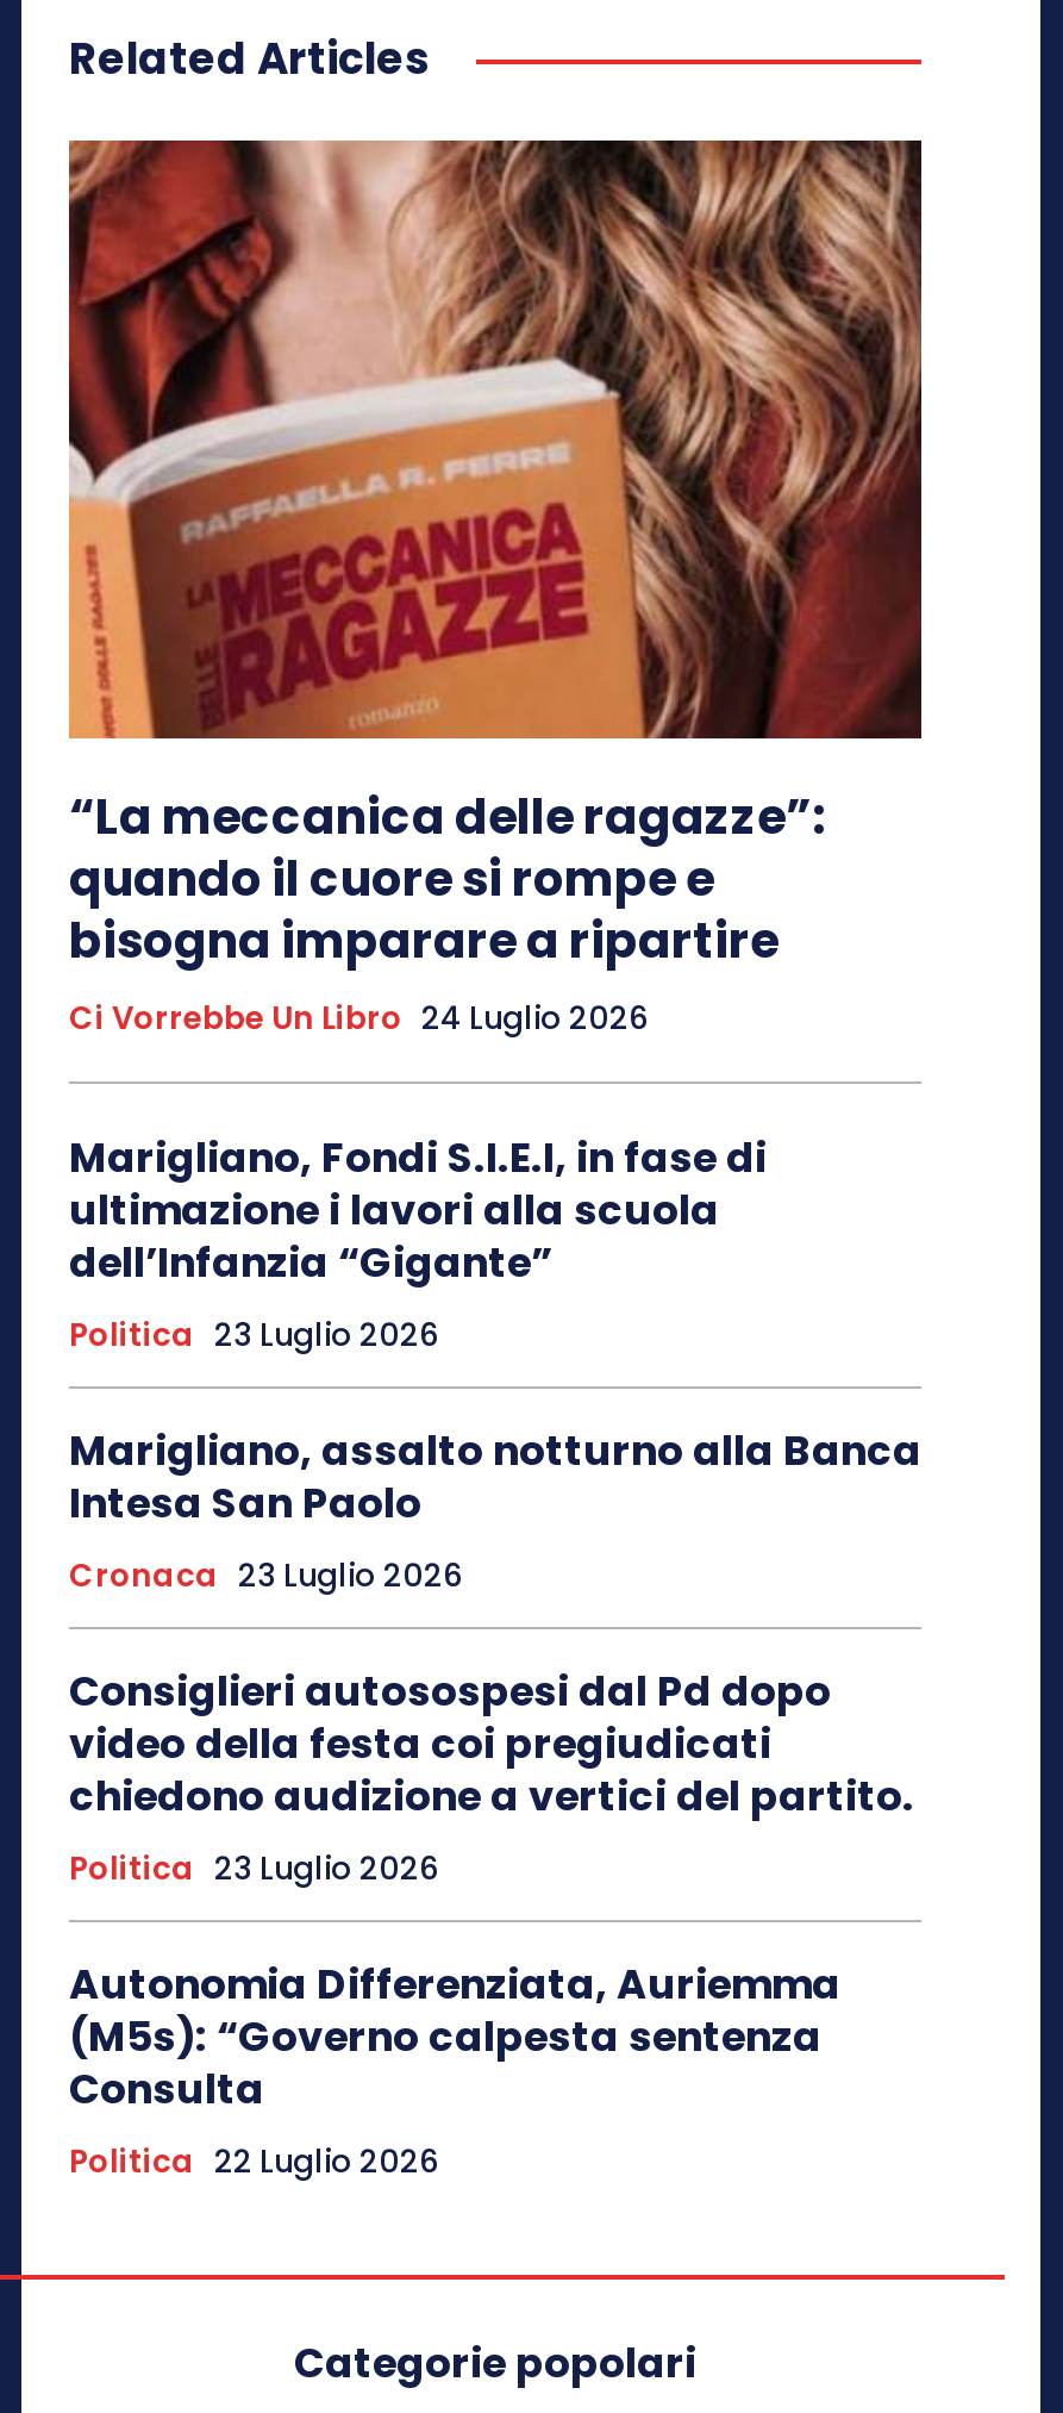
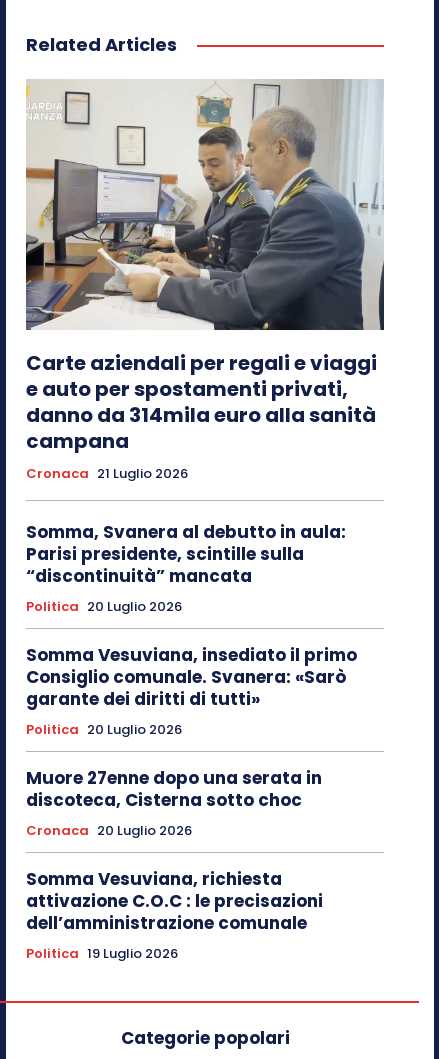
[67,138,924,1040] [image] | “La meccanica delle ragazze”: | quando il cuore si rompe e | bisogna imparare a ripartire | Ci Vorrebbe Un Libro 24 Luglio 2026 -> [25,79,385,483] [image] | Carte aziendali per regali e viaggi | e auto per spostamenti privati, | danno da 314mila euro alla sanità | campana | Cronaca 21 Luglio 2026
[69,1128,767,1357] Marigliano, Fondi S.I.E.I, in fase di | ultimazione i lavori alla scuola | dell’Infanzia “Gigante” | Politica 23 Luglio 2026 -> [26,520,346,616] Somma, Svanera al debutto in aula: | Parisi presidente, scintille sulla | “discontinuità” mancata | Politica 20 Luglio 2026
[69,1421,921,1597] Marigliano, assalto notturno alla Banca | Intesa San Paolo | Cronaca 23 Luglio 2026 -> [26,643,357,739] Somma Vesuviana, insediato il primo | Consiglio comunale. Svanera: «Sarò | garante dei diritti di tutti» | Politica 20 Luglio 2026
[69,1662,914,1890] Consiglieri autosospesi dal Pd dopo | video della festa coi pregiudicati | chiedono audizione a vertici del partito. | Politica 23 Luglio 2026 -> [26,766,322,840] Muore 27enne dopo una serata in | discoteca, Cisterna sotto choc | Cronaca 20 Luglio 2026
[69,1955,840,2183] Autonomia Differenziata, Auriemma | (M5s): “Governo calpesta sentenza | Consulta | Politica 22 Luglio 2026 -> [26,867,323,963] Somma Vesuviana, richiesta | attivazione C.O.C : le precisazioni | dell’amministrazione comunale | Politica 19 Luglio 2026

